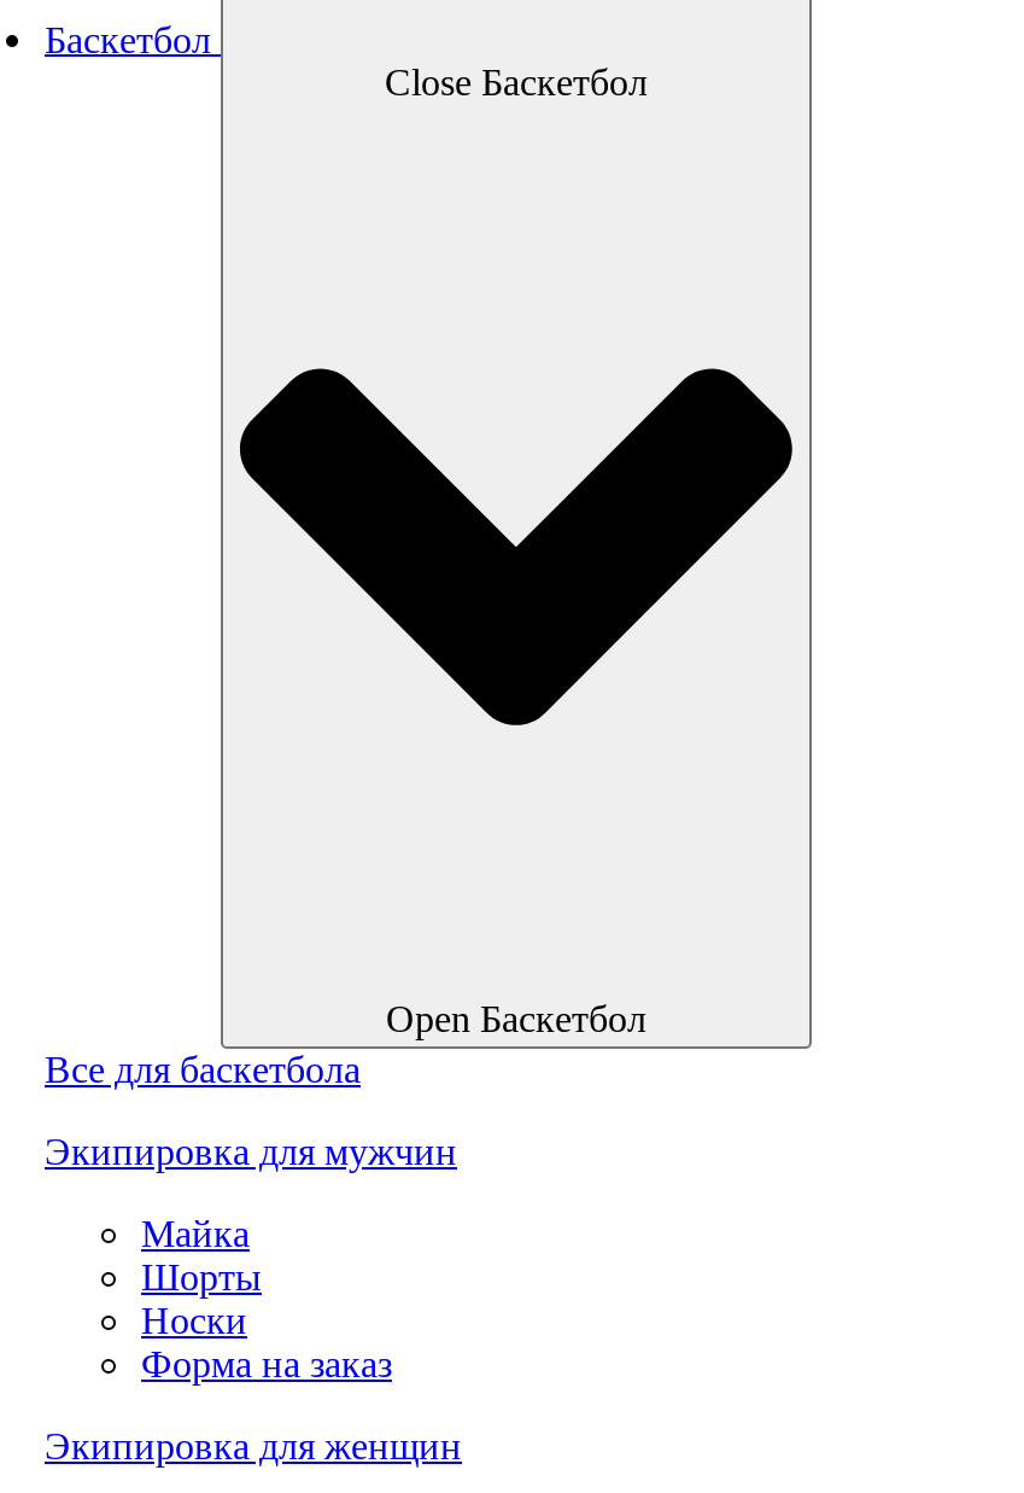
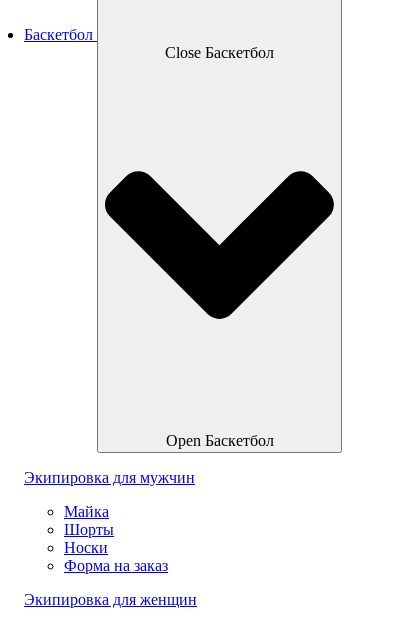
[45,1050,361,1091] Все для баскетбола -> none

